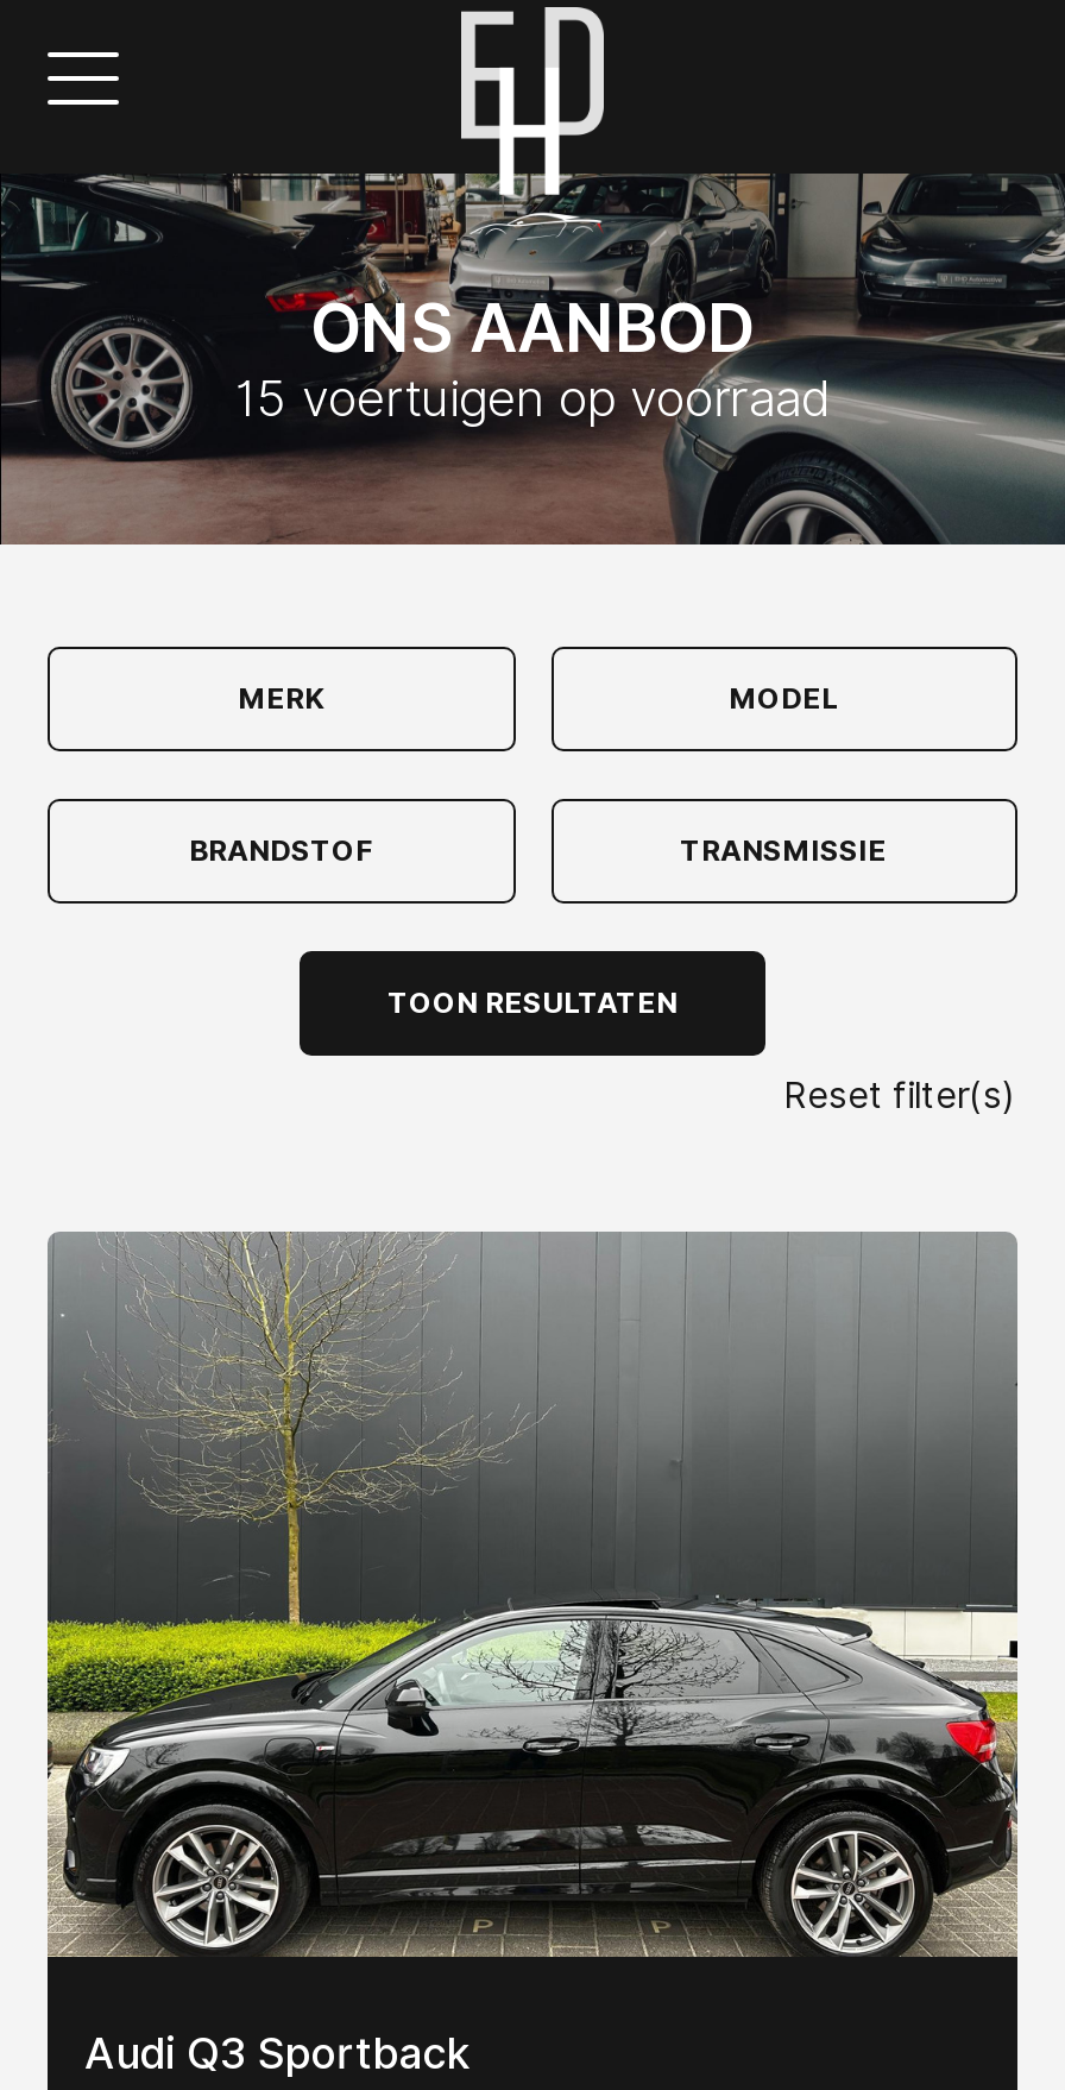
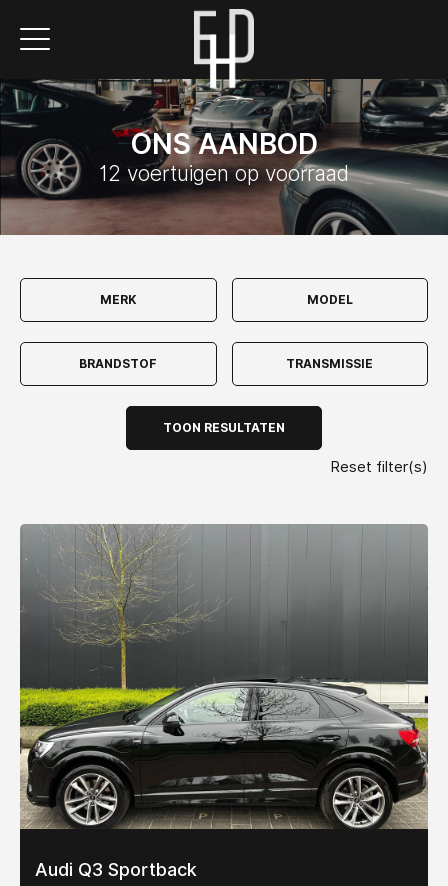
[235,369,830,428] 15 voertuigen op voorraad -> [99,161,349,186] 12 voertuigen op voorraad

